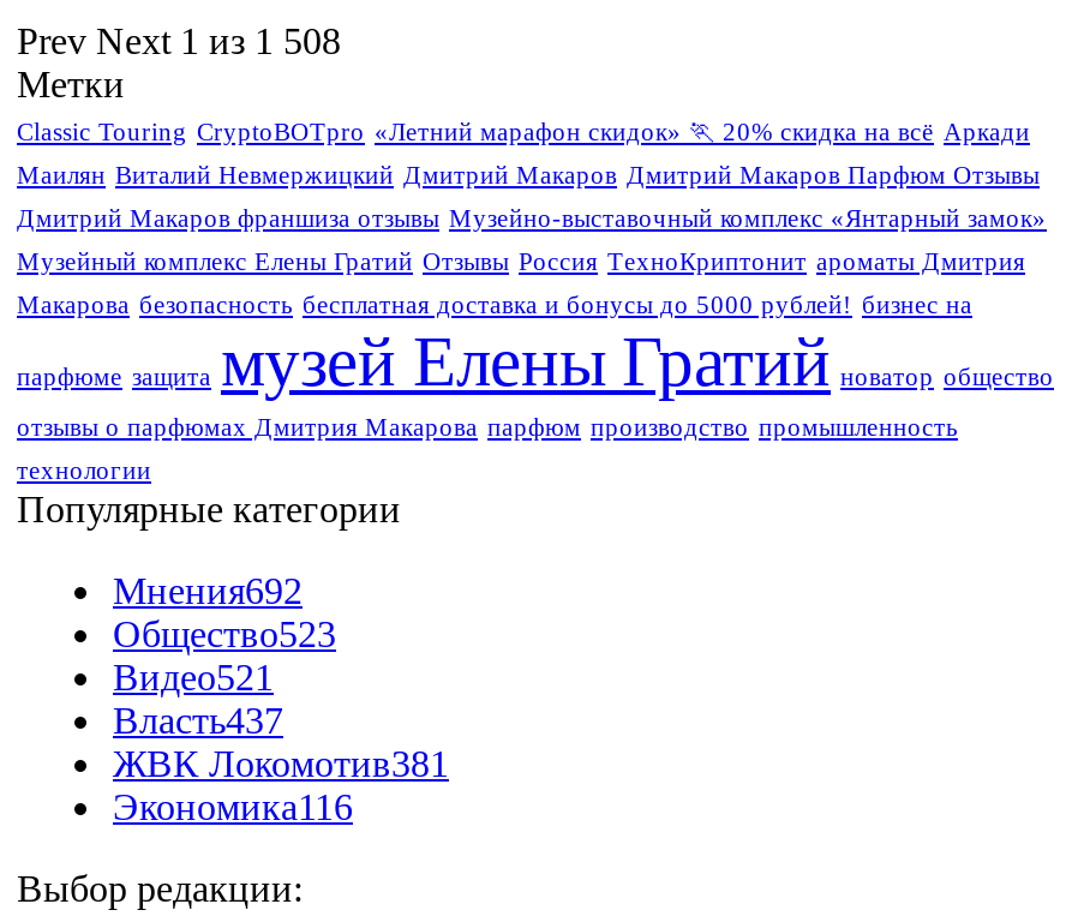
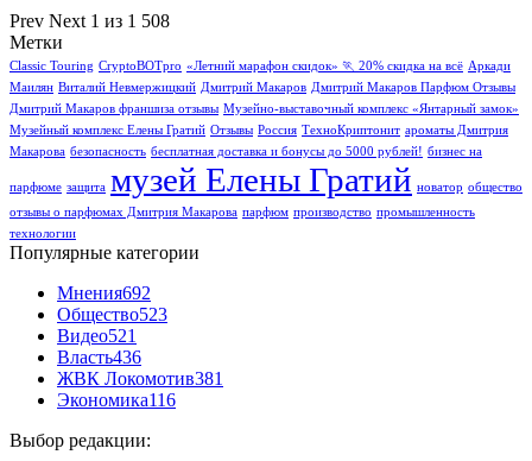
[113,699,283,740] Власть437 -> [57,347,141,367] Власть436

